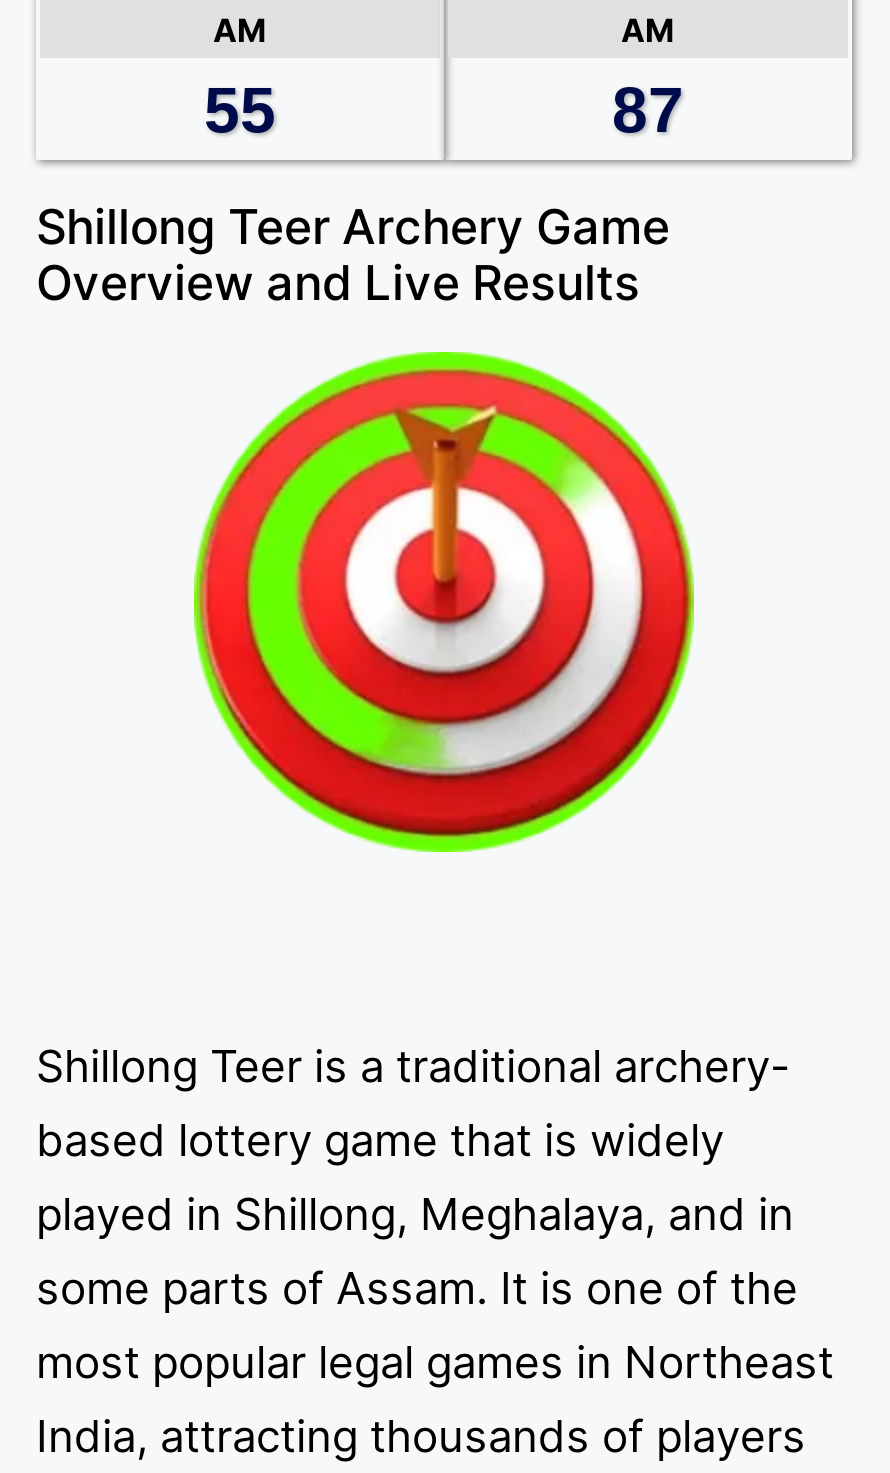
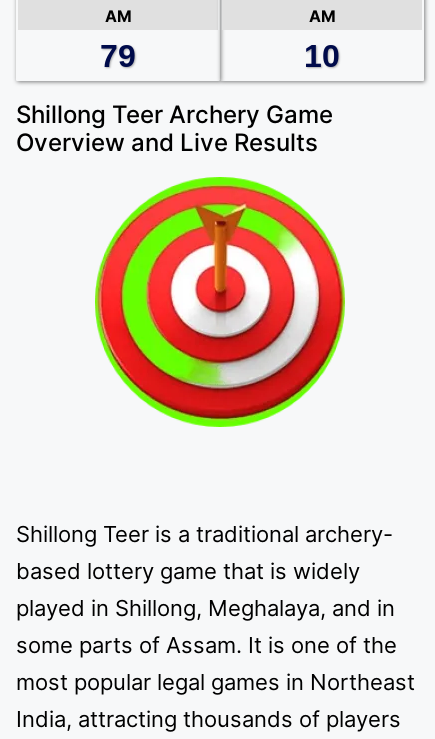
[204,73,276,145] 55 -> [100,38,136,74] 79
[612,73,684,145] 87 -> [304,38,340,74] 10

